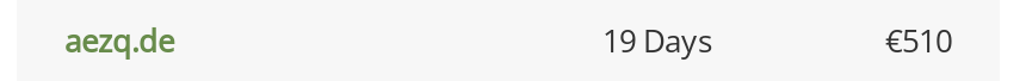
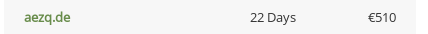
[602,19,712,62] 19 Days -> [249,8,295,26] 22 Days

